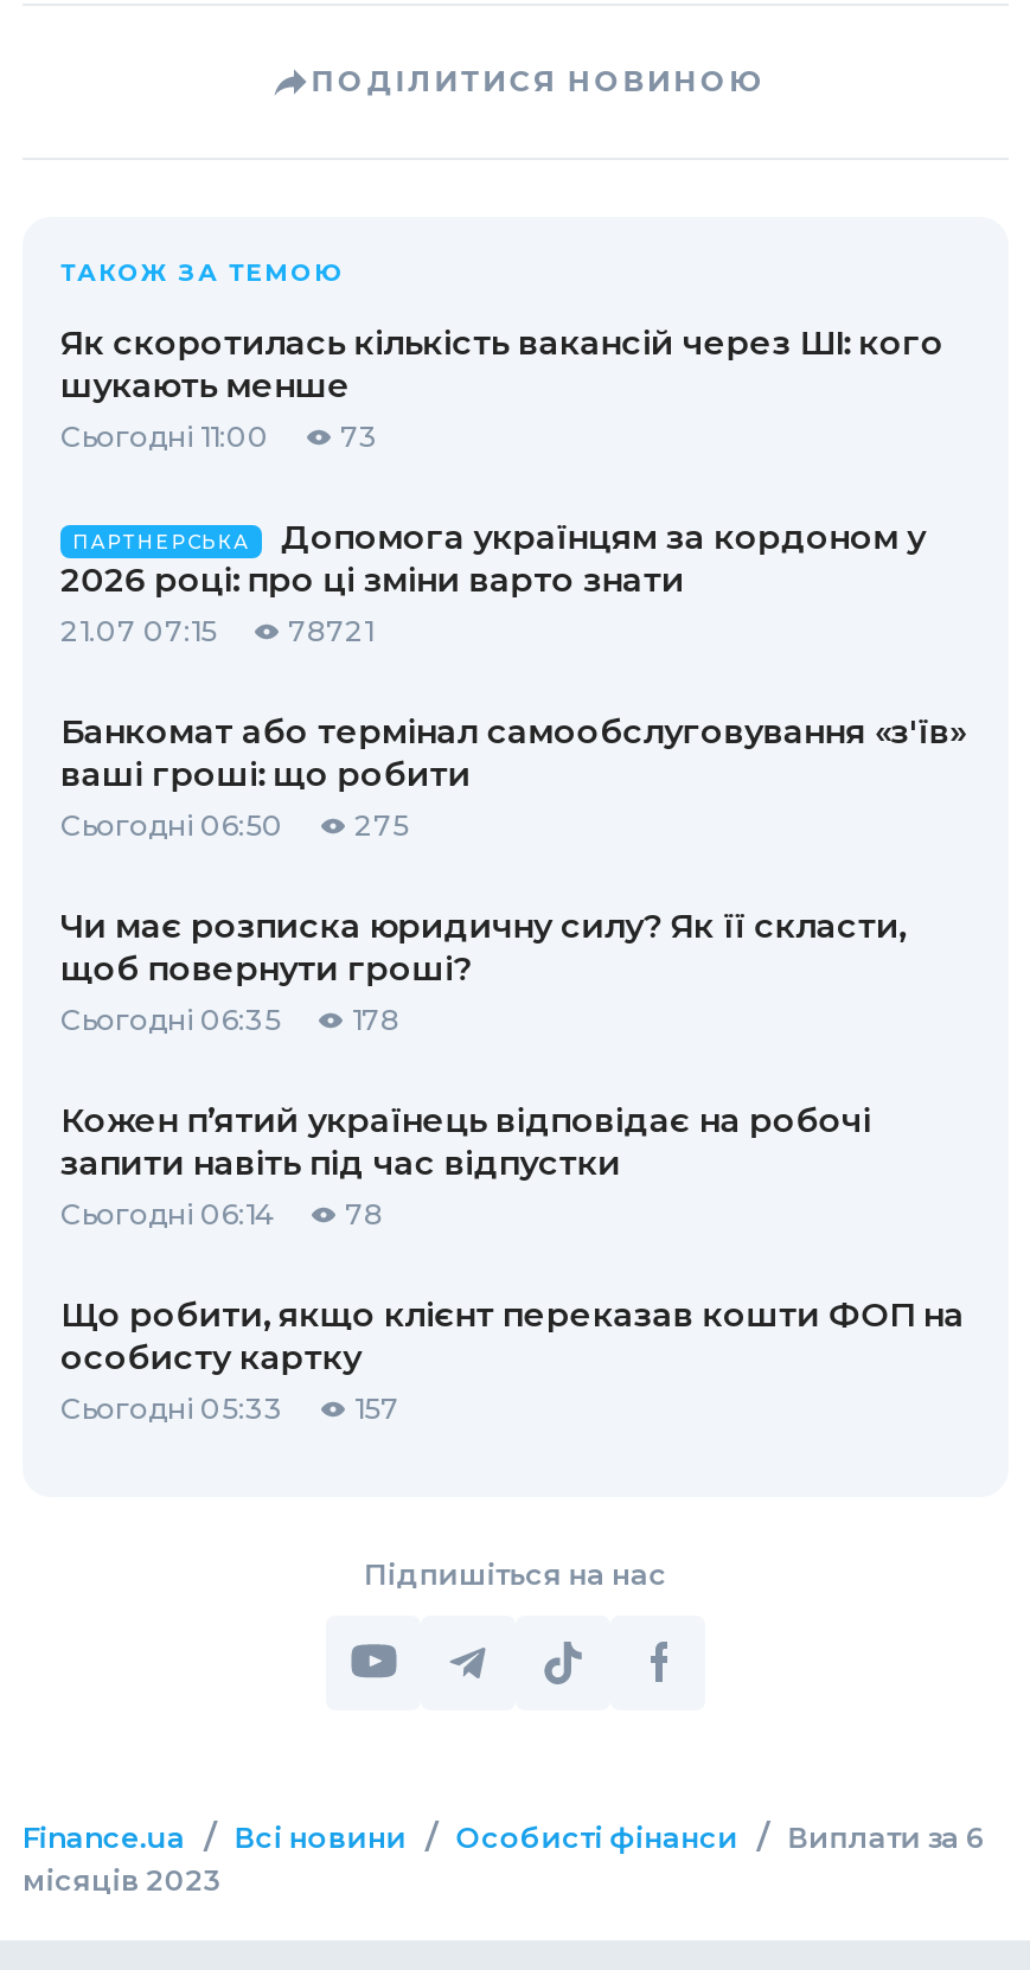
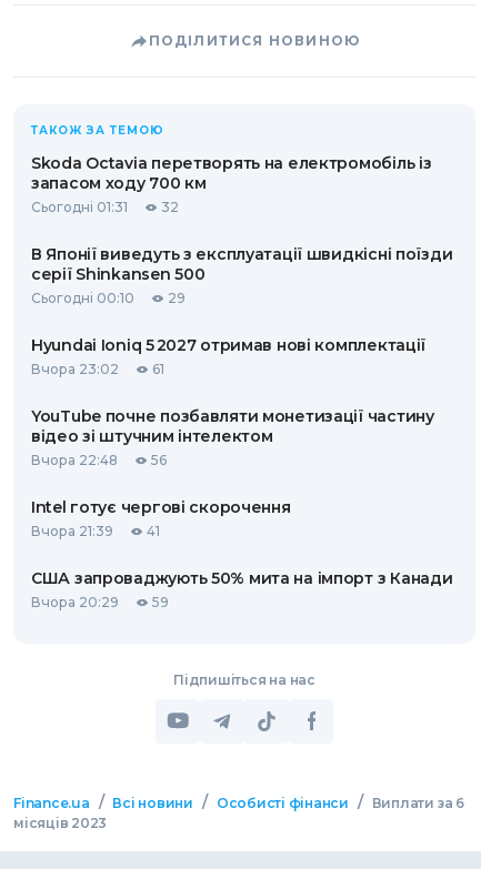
[60,320,944,453] Як скоротилась кількість вакансій через ШІ: кого | шукають менше | Сьогодні 11:00 | 73 -> [31,153,431,215] Skoda Octavia перетворять на електромобіль із | запасом ходу 700 км | Сьогодні 01:31 | 32
[60,515,925,647] ПАРТНЕРСЬКА | Допомога українцям за кордоном у | 2026 році: про ці зміни варто знати | 21.07 07:15 | 78721 -> [31,244,452,306] В Японії виведуть з експлуатації швидкісні поїзди | серії Shinkansen 500 | Сьогодні 00:10 | 29
[60,709,966,842] Банкомат або термінал самообслуговування «з'їв» | ваші гроші: що робити | Сьогодні 06:50 | 275 -> [31,335,426,377] Hyundai Ioniq 5 2027 отримав нові комплектації | Вчора 23:02 | 61
[60,903,905,1036] Чи має розписка юридичну силу? Як її скласти, | щоб повернути гроші? | Сьогодні 06:35 | 178 -> [31,406,434,468] YouTube почне позбавляти монетизації частину | відео зі штучним інтелектом | Вчора 22:48 | 56
[60,1098,871,1231] Кожен п’ятий українець відповідає на робочі | запити навіть під час відпустки | Сьогодні 06:14 | 78 -> [31,497,291,539] Intel готує чергові скорочення | Вчора 21:39 | 41
[60,1292,965,1425] Що робити, якщо клієнт переказав кошти ФОП на | особисту картку | Сьогодні 05:33 | 157 -> [31,568,453,610] США запроваджують 50% мита на імпорт з Канади | Вчора 20:29 | 59

